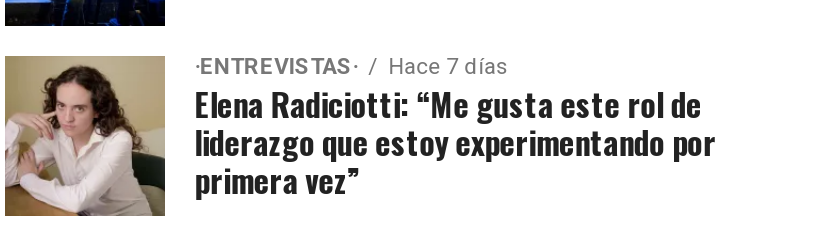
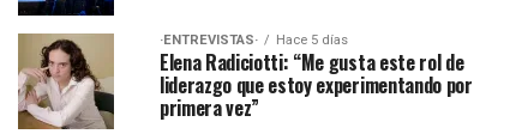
[194,54,508,80] ·ENTREVISTAS· Hace 7 días -> [159,32,348,48] ·ENTREVISTAS· Hace 5 días

